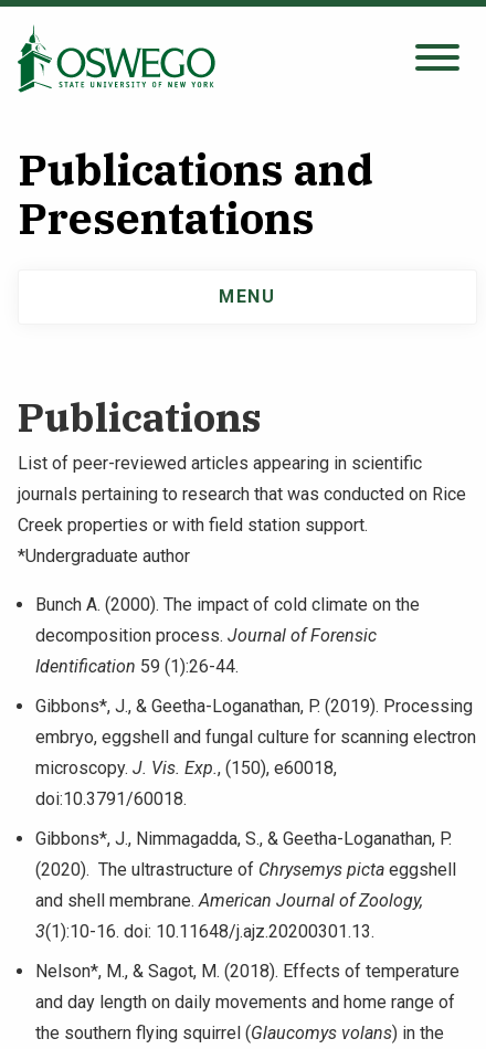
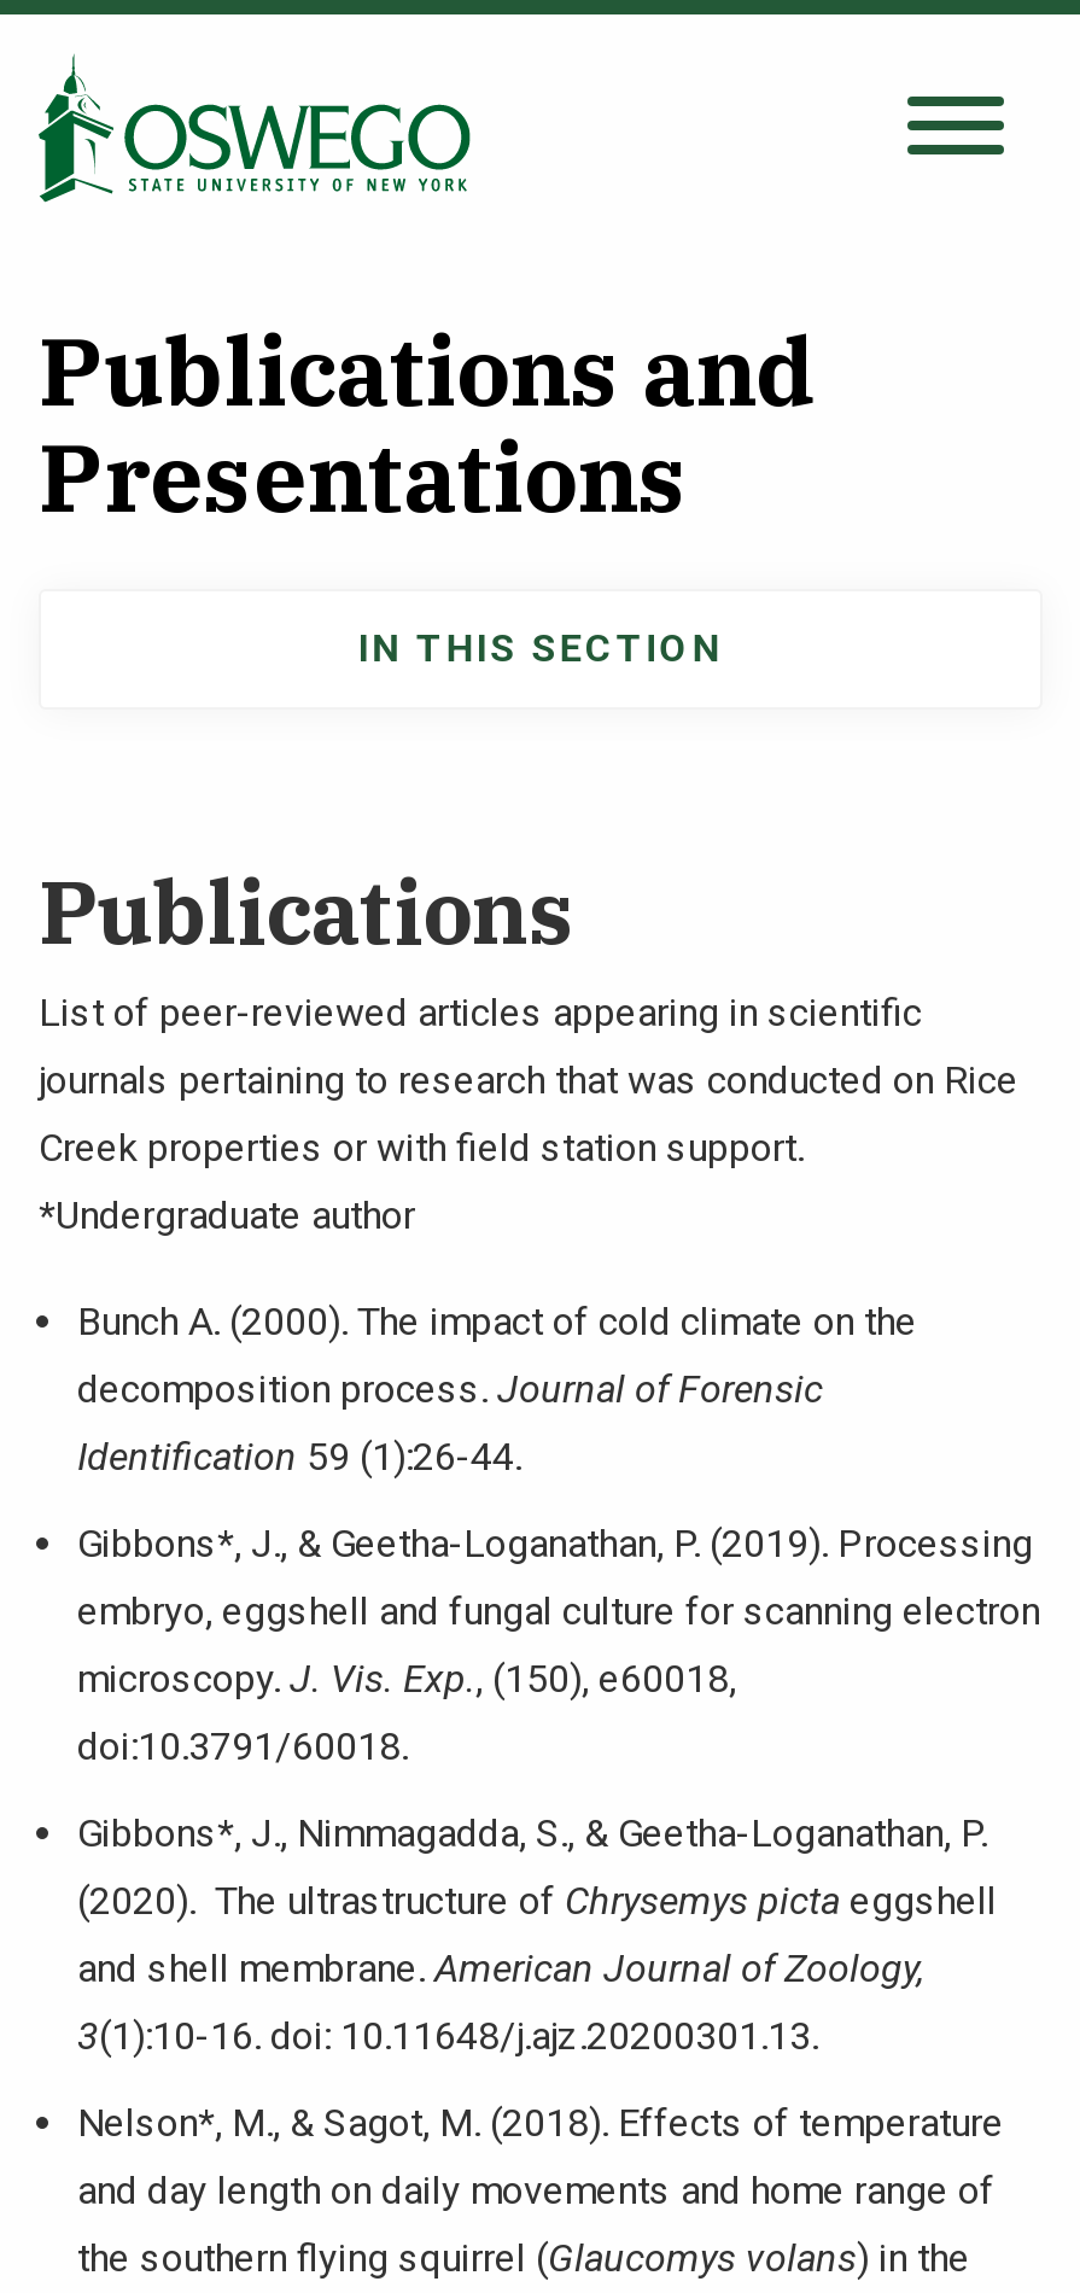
[219,286,276,307] MENU -> [358,626,723,672] IN THIS SECTION

